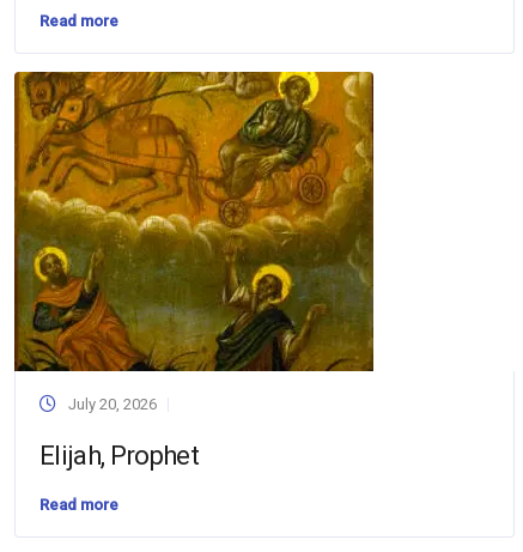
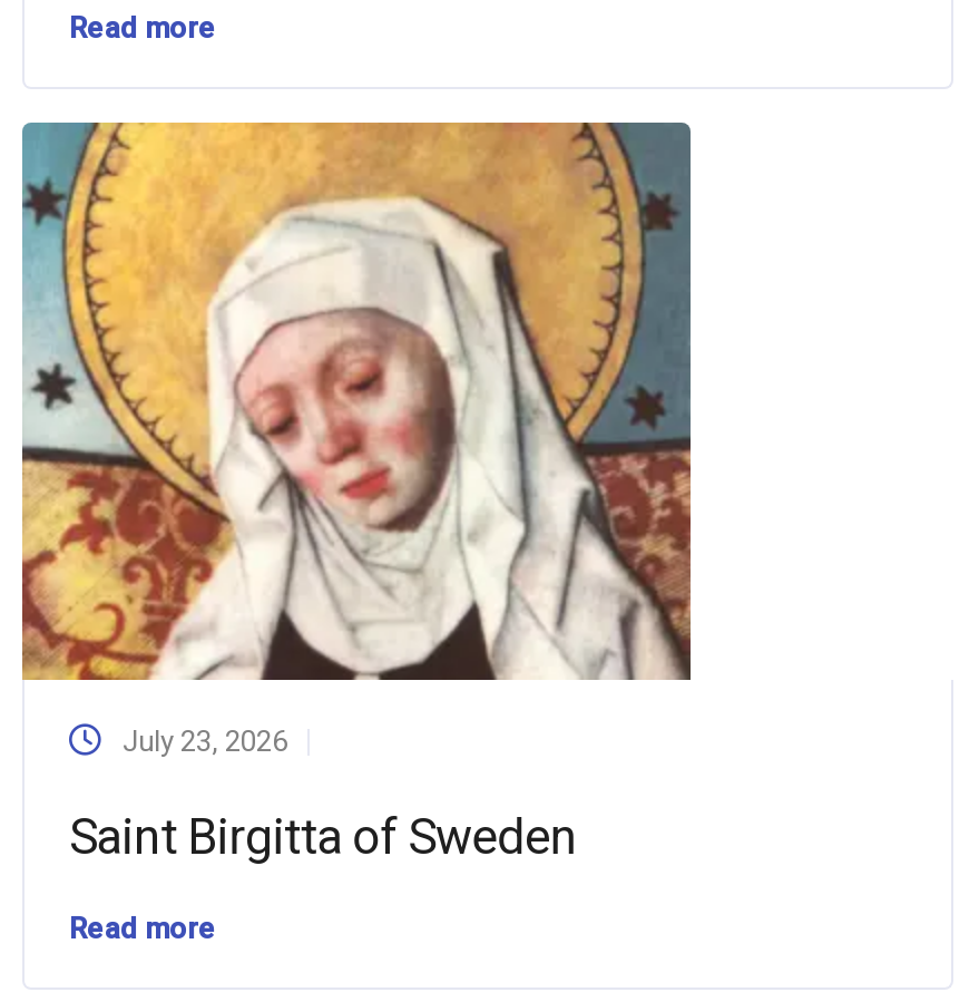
[13,71,375,413] [image] | July 20, 2026 -> [20,120,693,758] [image] | July 23, 2026
[39,441,199,471] Elijah, Prophet -> [69,809,577,865] Saint Birgitta of Sweden

